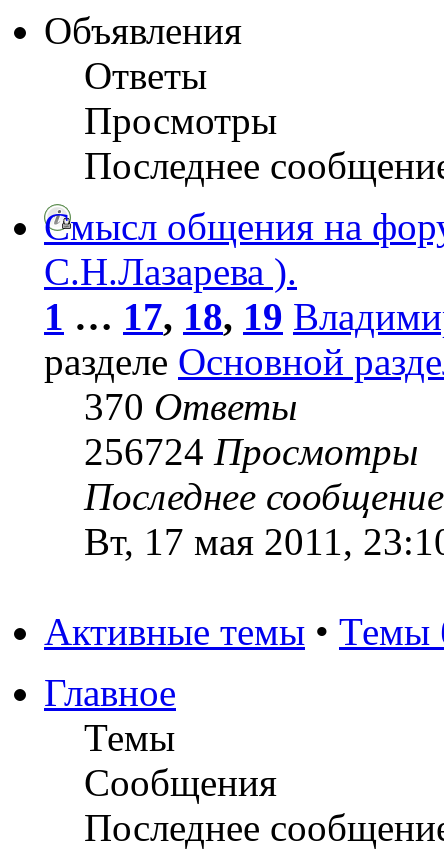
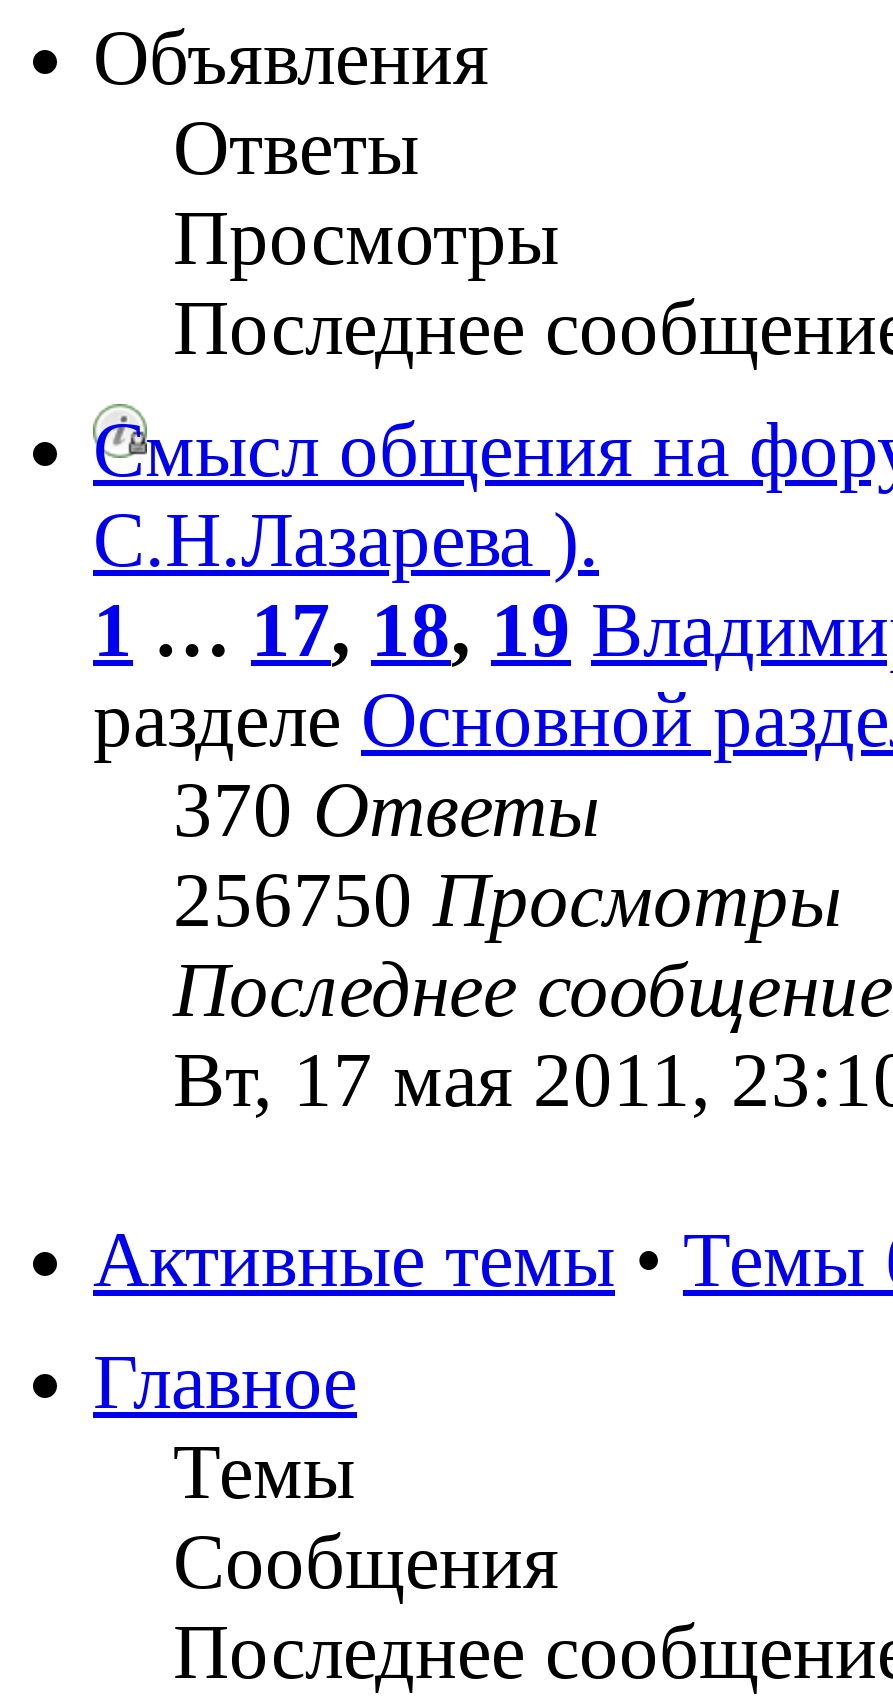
[84,430,418,473] 256724 Просмотры -> [173,857,841,943] 256750 Просмотры

